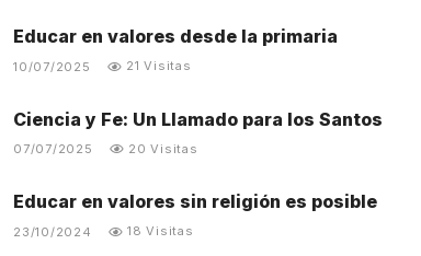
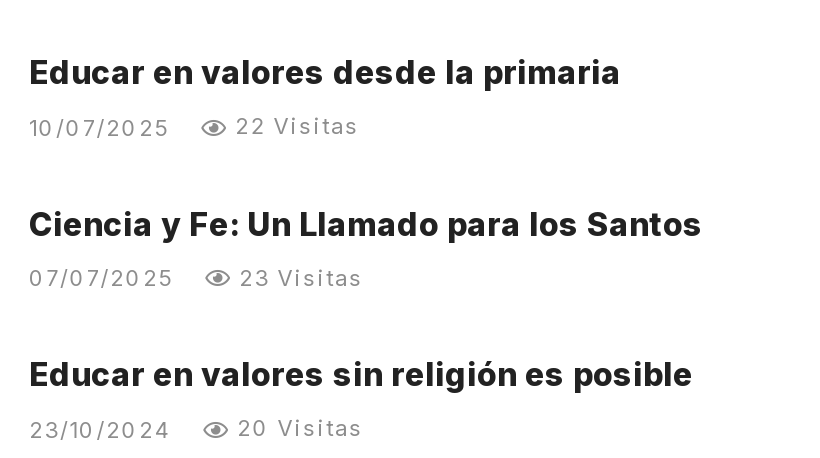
[126,58,191,74] 21 Visitas -> [235,113,360,141] 22 Visitas
[128,141,198,156] 20 Visitas -> [239,264,364,292] 23 Visitas
[127,224,194,239] 18 Visitas -> [237,415,364,443] 20 Visitas

